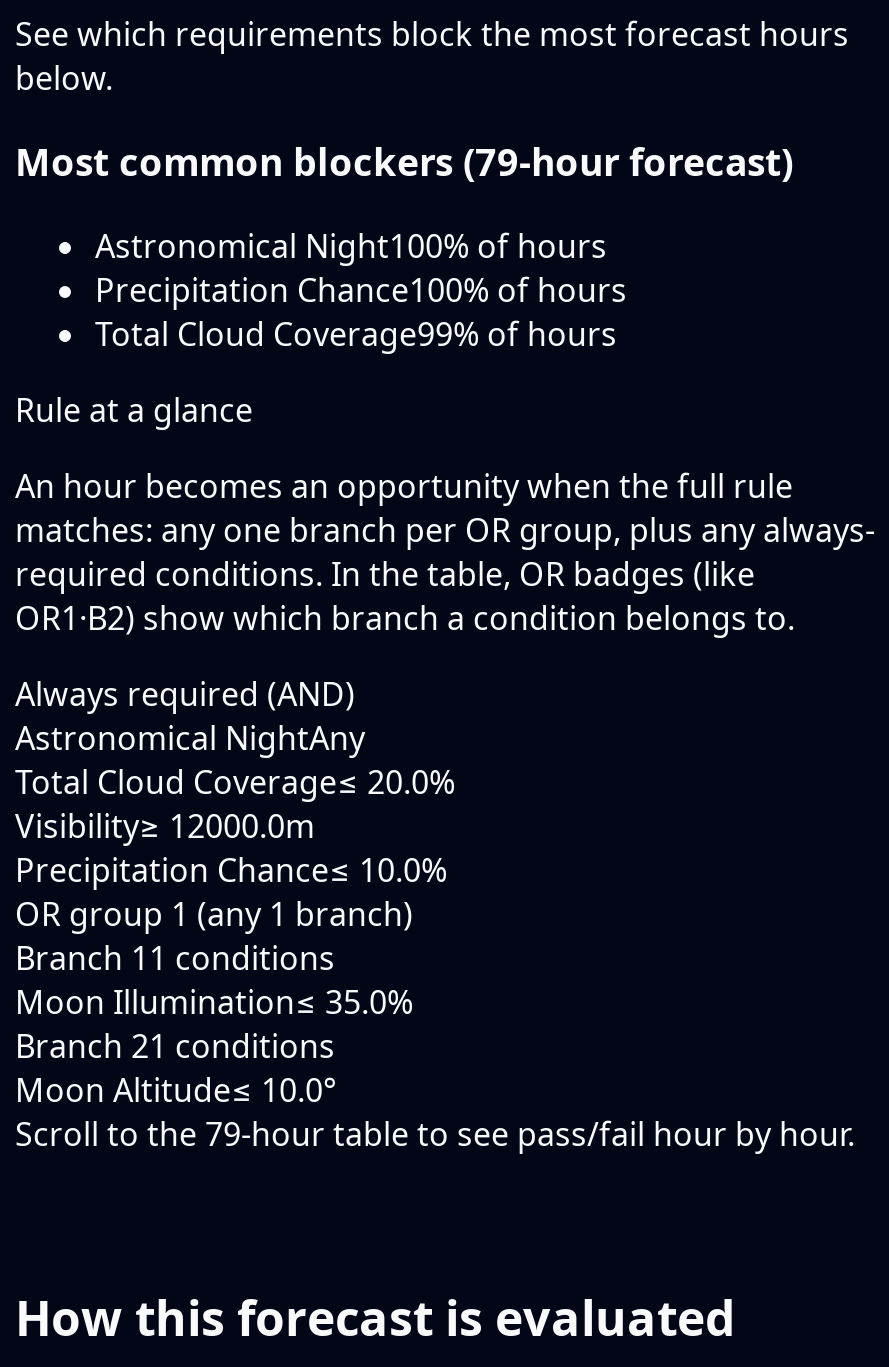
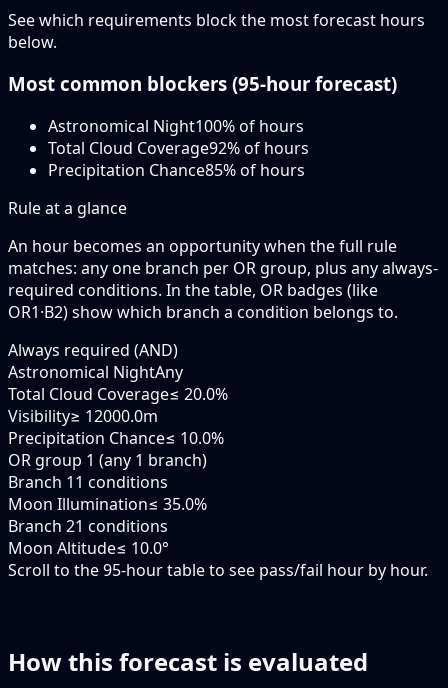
[15,137,793,187] Most common blockers (79-hour forecast) -> [8,71,397,96] Most common blockers (95-hour forecast)
[95,268,627,356] Precipitation Chance100% of hours | Total Cloud Coverage99% of hours -> [48,137,309,181] Total Cloud Coverage92% of hours | Precipitation Chance85% of hours
[15,1112,855,1156] Scroll to the 79-hour table to see pass/fail hour by hour. -> [8,559,428,581] Scroll to the 95-hour table to see pass/fail hour by hour.

